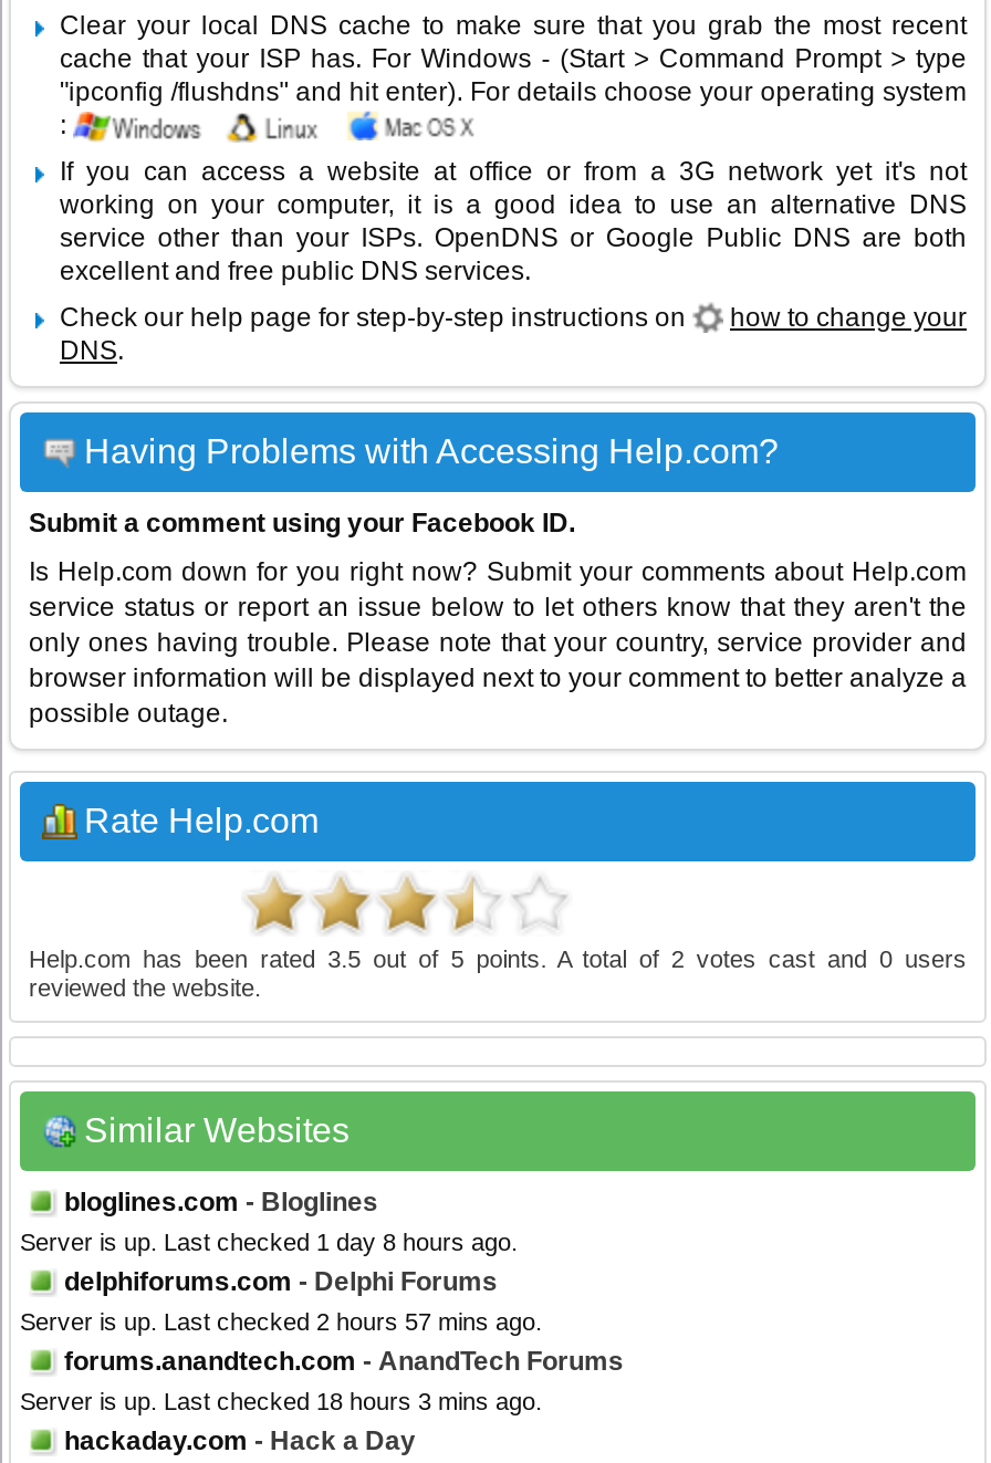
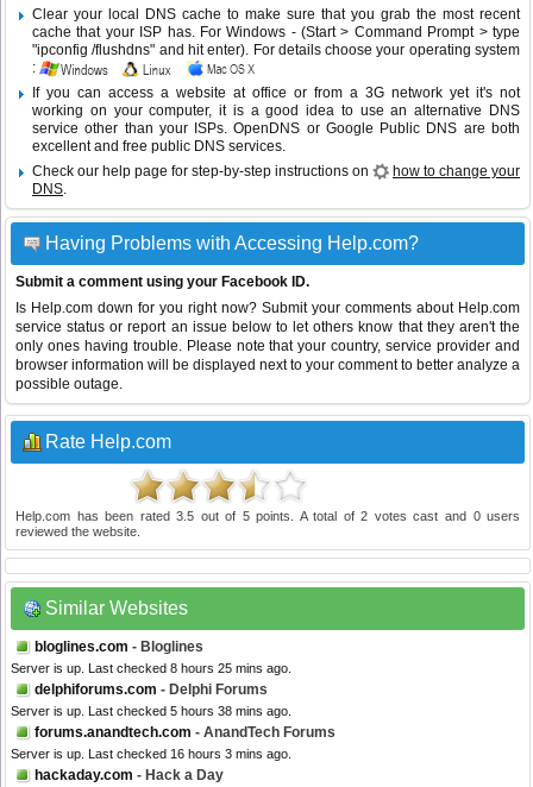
[20,1229,518,1255] Server is up. Last checked 1 day 8 hours ago. -> [11,661,291,675] Server is up. Last checked 8 hours 25 mins ago.
[20,1308,542,1335] Server is up. Last checked 2 hours 57 mins ago. -> [11,704,291,718] Server is up. Last checked 5 hours 38 mins ago.
[20,1388,542,1414] Server is up. Last checked 18 hours 3 mins ago. -> [11,747,291,761] Server is up. Last checked 16 hours 3 mins ago.

